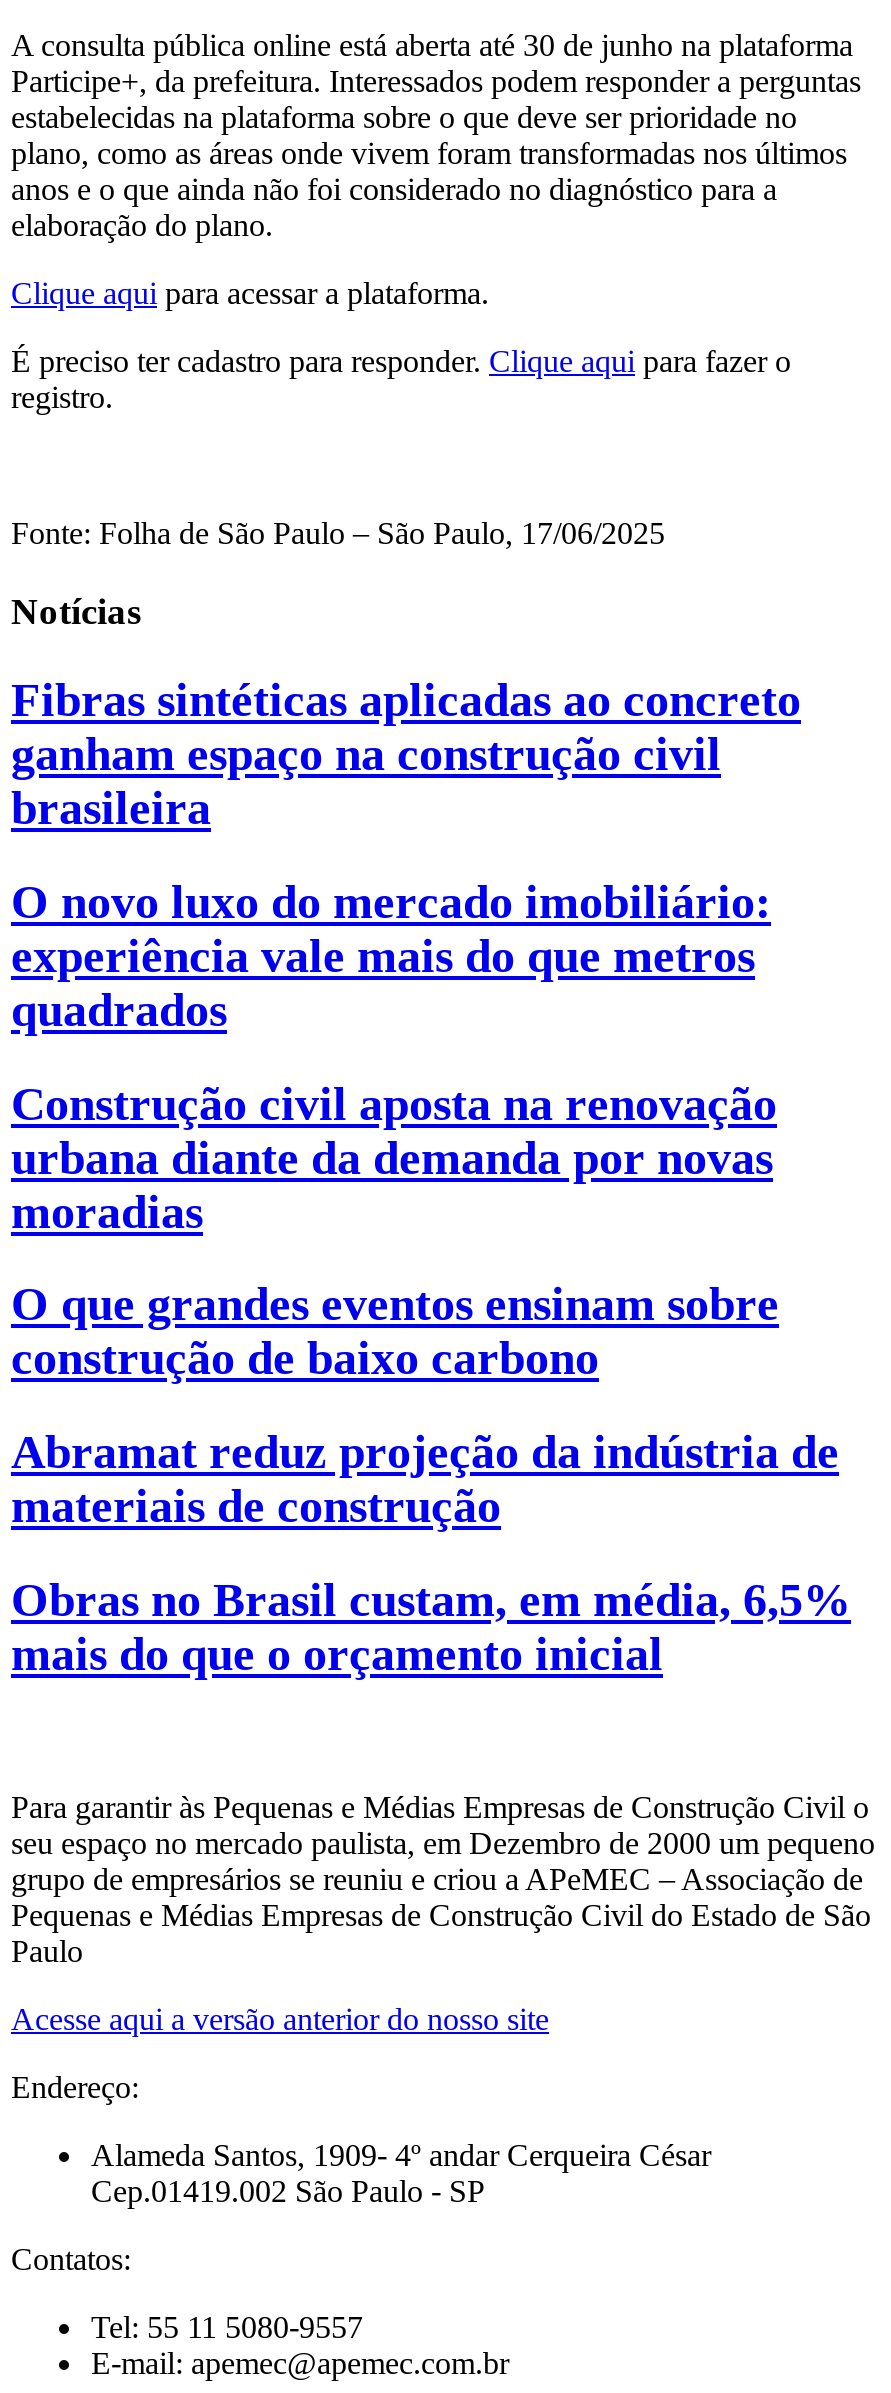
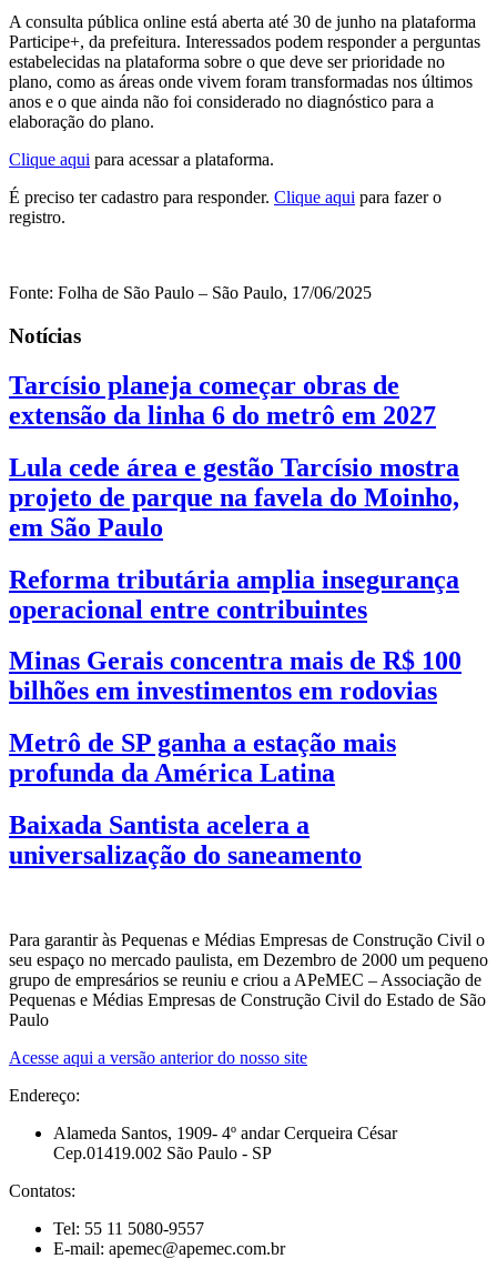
[11,673,801,833] Fibras sintéticas aplicadas ao concreto | ganham espaço na construção civil | brasileira -> [9,370,436,429] Tarcísio planeja começar obras de | extensão da linha 6 do metrô em 2027
[11,875,771,1035] O novo luxo do mercado imobiliário: | experiência vale mais do que metros | quadrados -> [9,453,459,541] Lula cede área e gestão Tarcísio mostra | projeto de parque na favela do Moinho, | em São Paulo
[11,1077,777,1237] Construção civil aposta na renovação | urbana diante da demanda por novas | moradias -> [9,565,459,623] Reforma tributária amplia insegurança | operacional entre contribuintes
[11,1279,779,1385] O que grandes eventos ensinam sobre | construção de baixo carbono -> [9,647,461,705] Minas Gerais concentra mais de R$ 100 | bilhões em investimentos em rodovias
[11,1427,839,1533] Abramat reduz projeção da indústria de | materiais de construção -> [9,729,396,787] Metrô de SP ganha a estação mais | profunda da América Latina
[11,1574,851,1680] Obras no Brasil custam, em média, 6,5% | mais do que o orçamento inicial -> [9,811,362,870] Baixada Santista acelera a | universalização do saneamento

